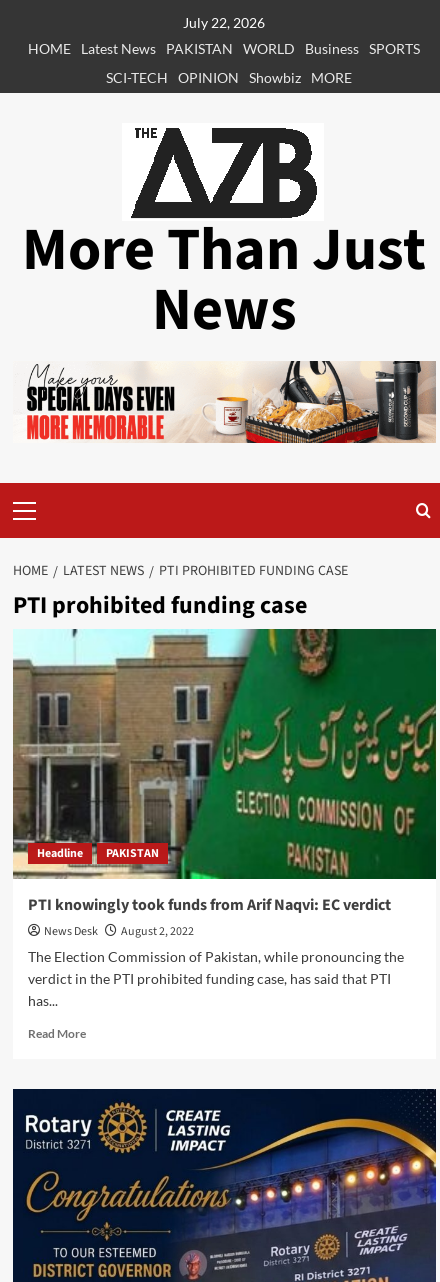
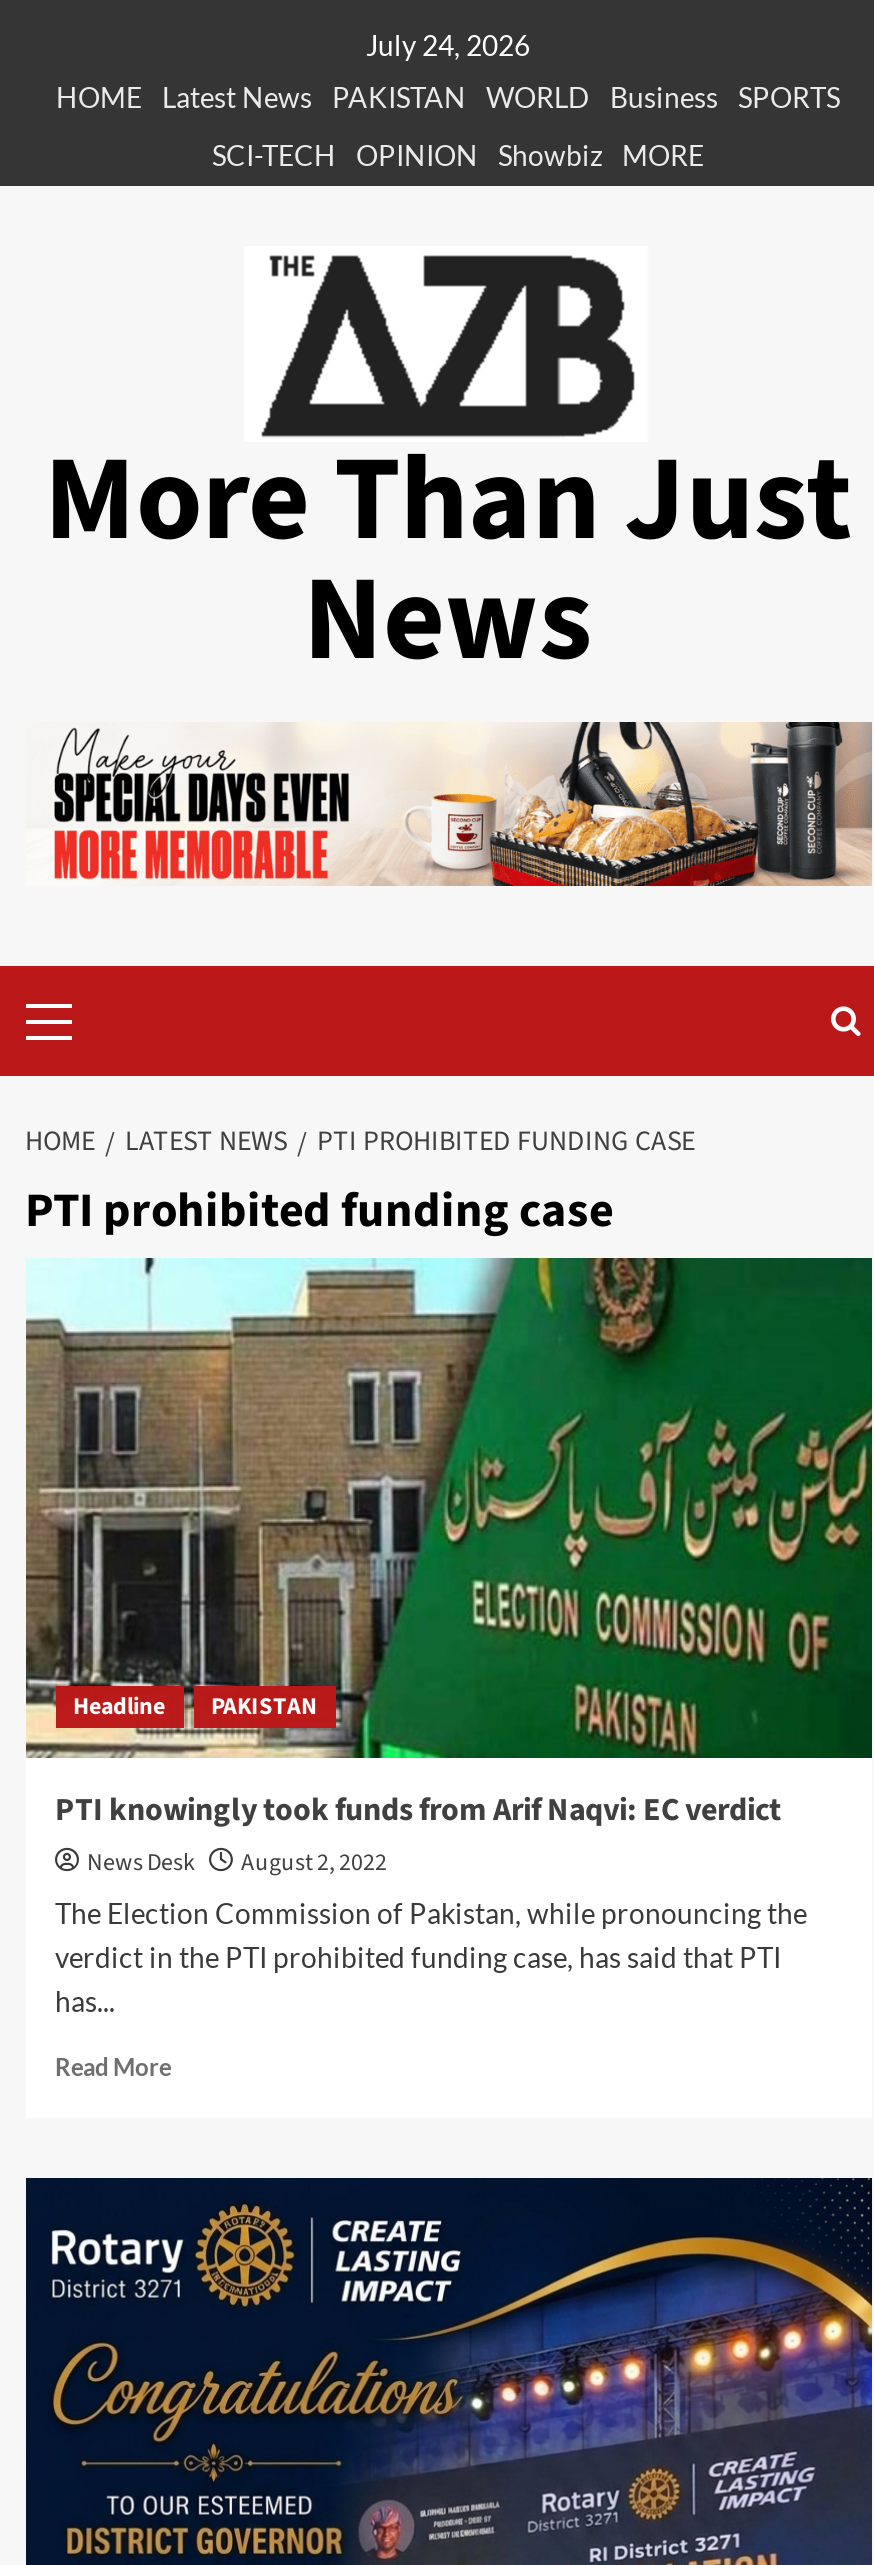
[183,14,265,31] July 22, 2026 -> [366,28,530,62] July 24, 2026

